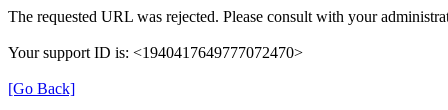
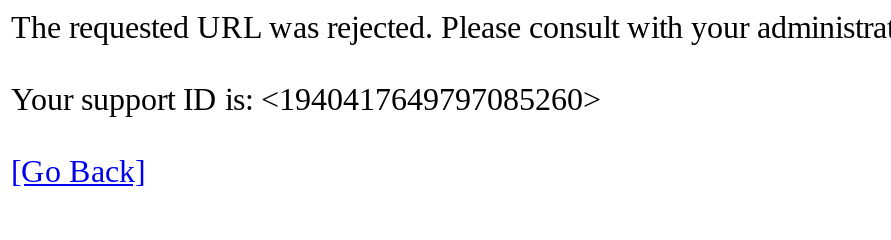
[8,44,303,61] Your support ID is: <1940417649777072470> -> [11,82,601,116] Your support ID is: <1940417649797085260>

